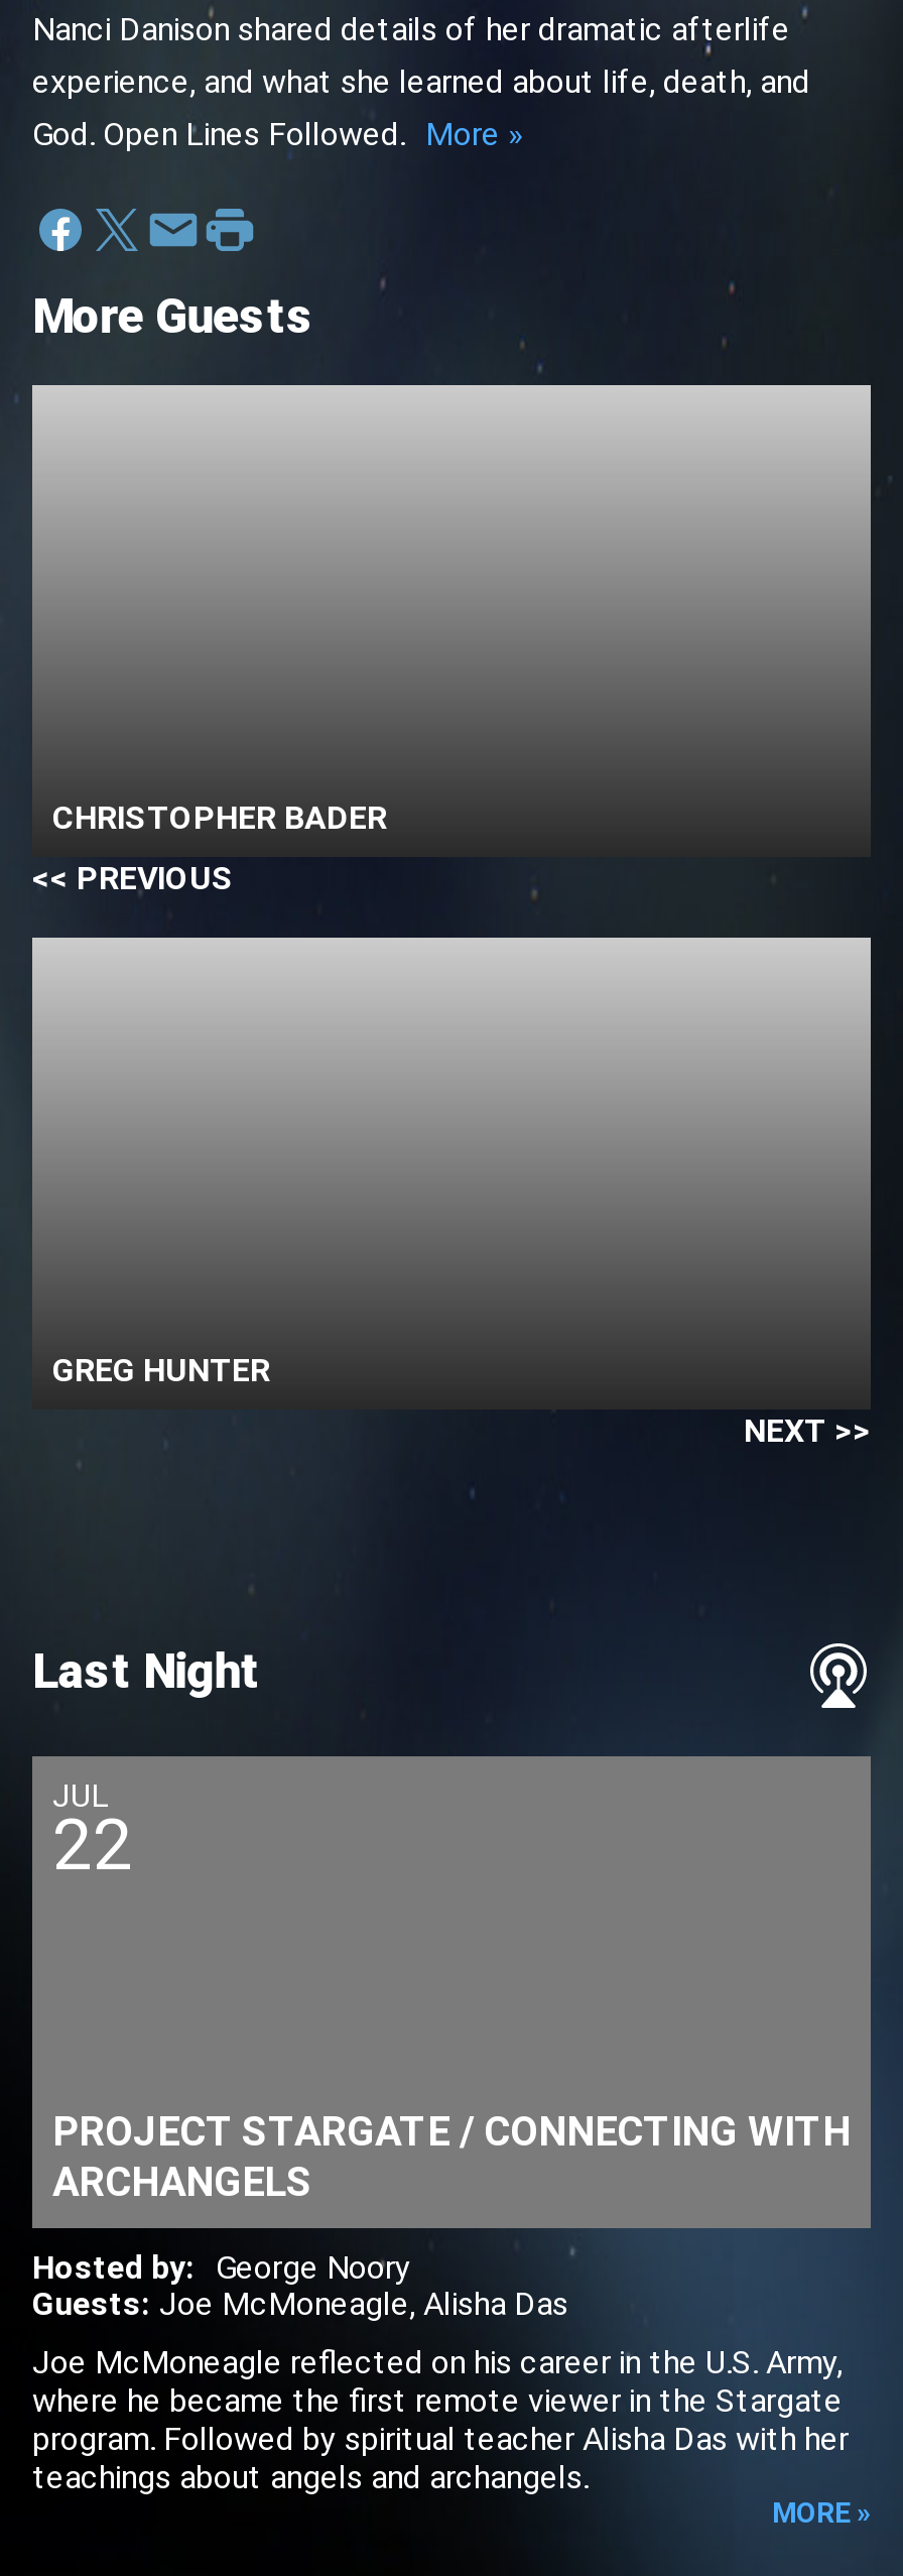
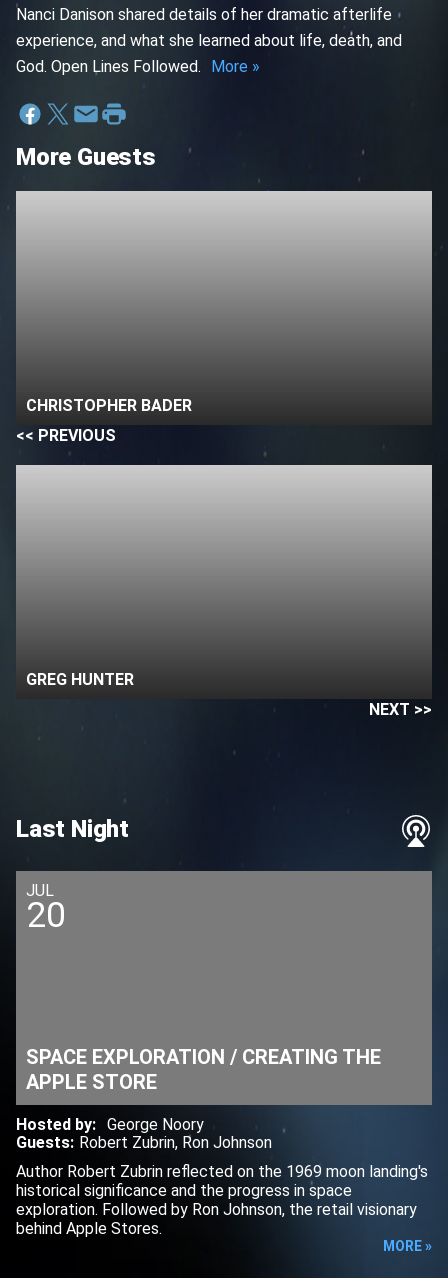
[52,1805,133,1887] 22 -> [26,895,66,936] 20
[52,2107,851,2206] PROJECT STARGATE / CONNECTING WITH | ARCHANGELS -> [26,1045,381,1094] SPACE EXPLORATION / CREATING THE | APPLE STORE
[32,2285,568,2323] Guests: Joe McMoneagle, Alisha Das -> [16,1133,272,1152] Guests: Robert Zubrin, Ron Johnson
[32,2343,849,2496] Joe McMoneagle reflected on his career in the U.S. Army, | where he became the first remote viewer in the Stargate | program. Followed by spiritual teacher Alisha Das with her | teachings about angels and archangels. -> [16,1162,428,1238] Author Robert Zubrin reflected on the 1969 moon landing's | historical significance and the progress in space | exploration. Followed by Ron Johnson, the retail visionary | behind Apple Stores.

